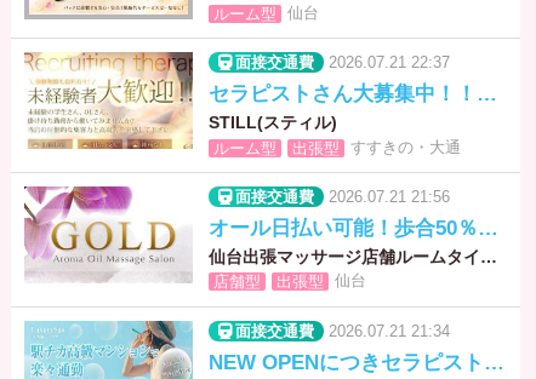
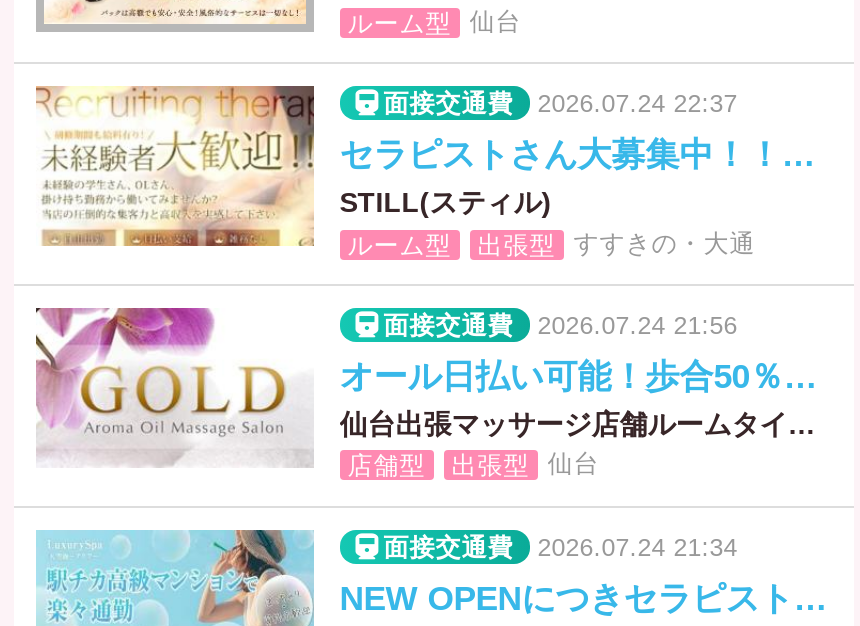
[328,54,450,71] 2026.07.21 22:37 -> [538,90,738,118] 2026.07.24 22:37
[328,189,450,206] 2026.07.21 21:56 -> [538,312,738,340] 2026.07.24 21:56
[328,323,450,340] 2026.07.21 21:34 -> [538,534,738,562] 2026.07.24 21:34

